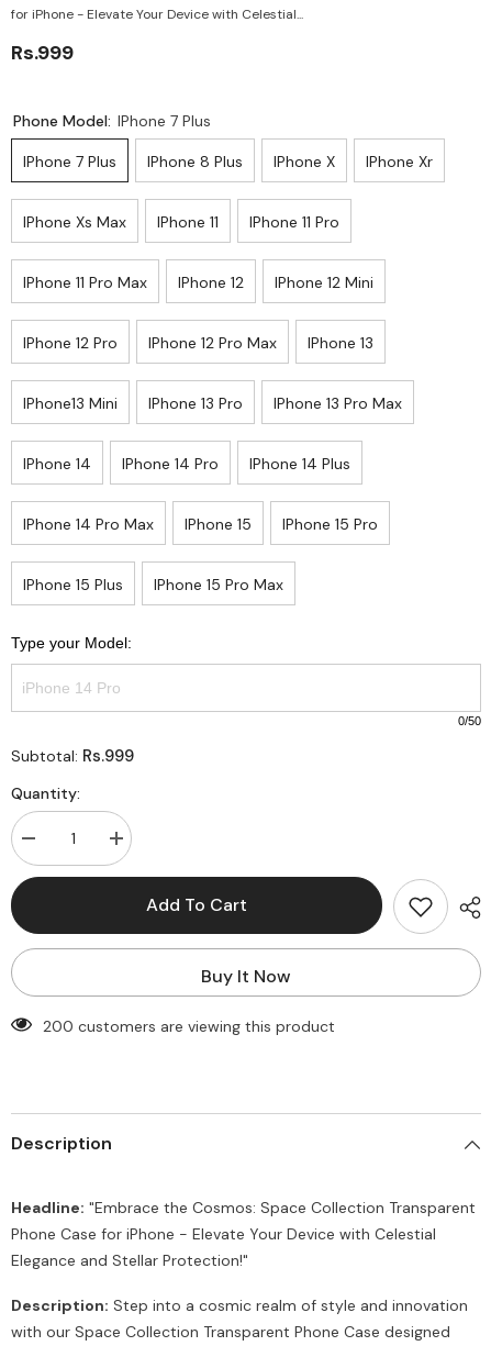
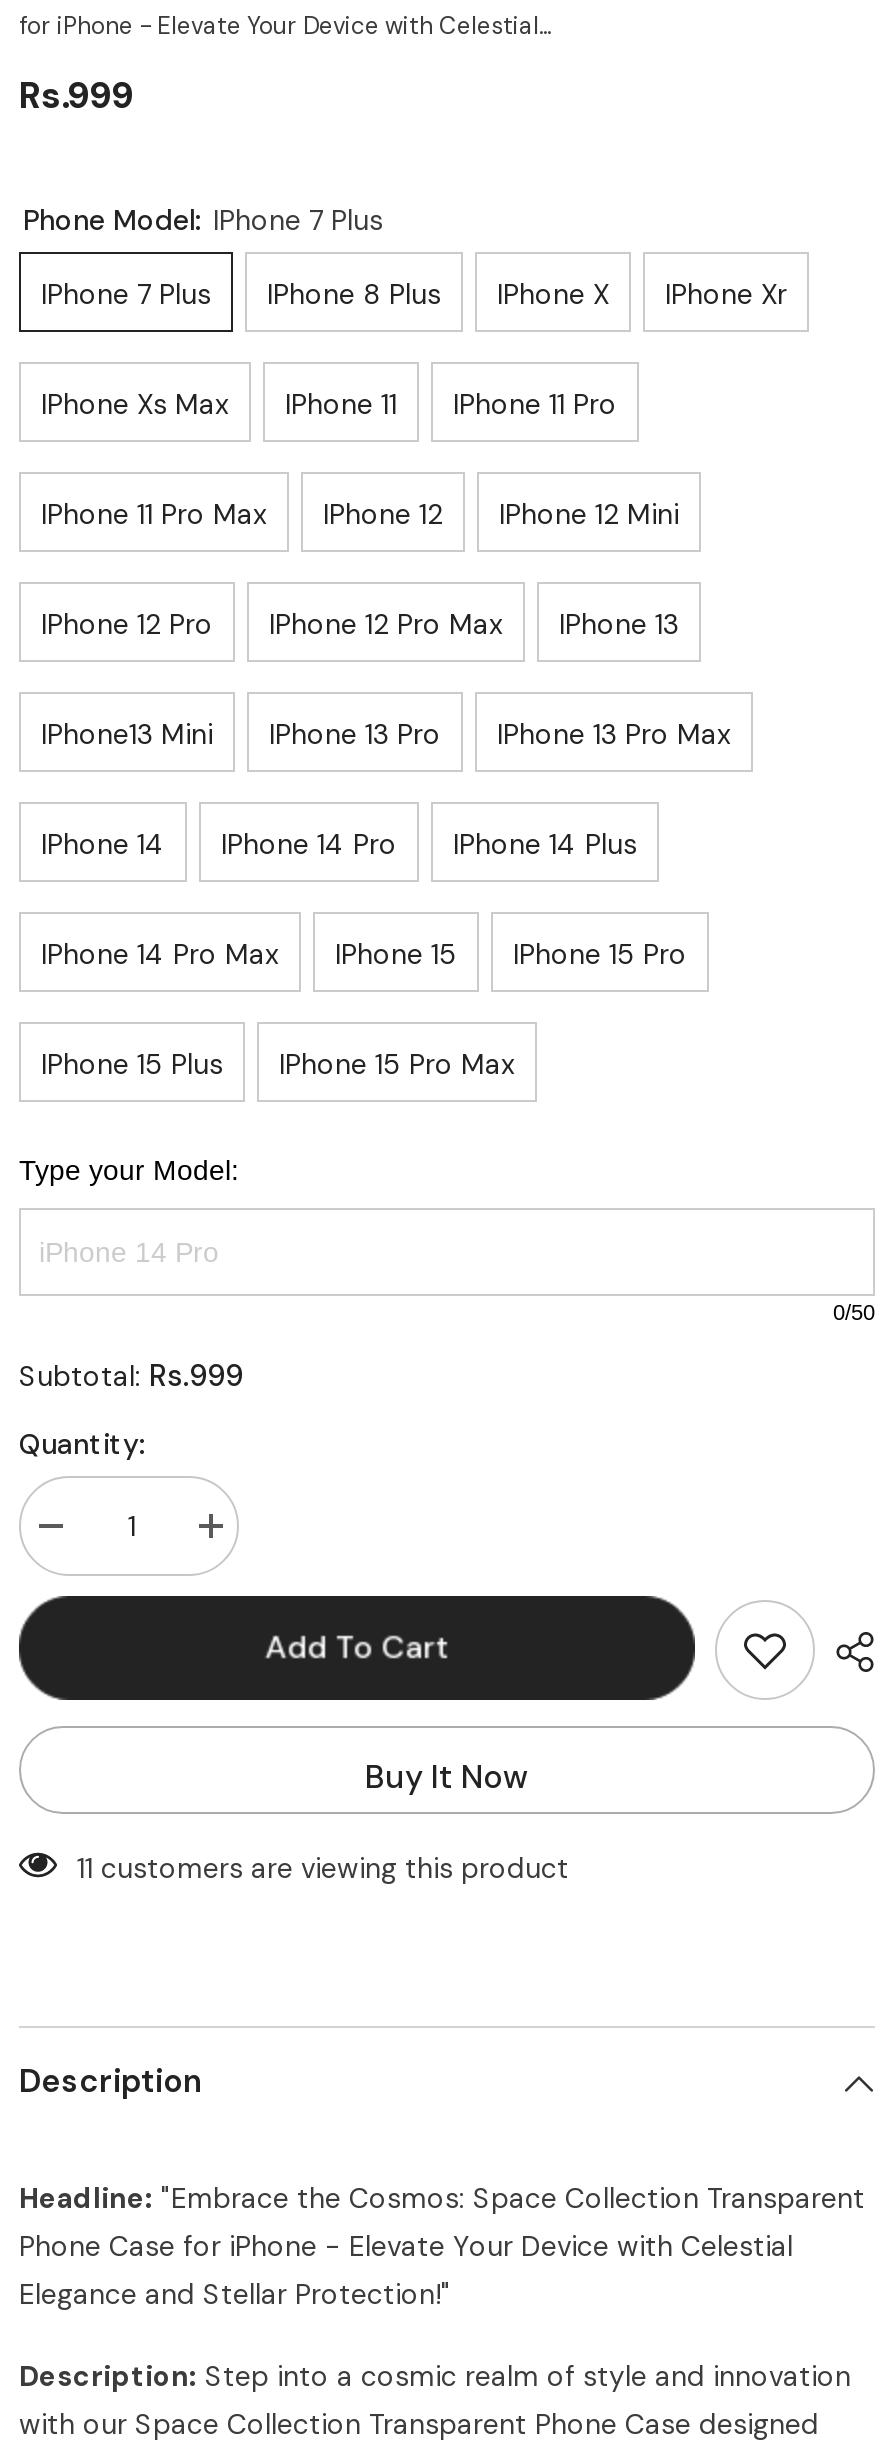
[43,1016,335,1036] 200 customers are viewing this product -> [77,1849,569,1885] 11 customers are viewing this product

